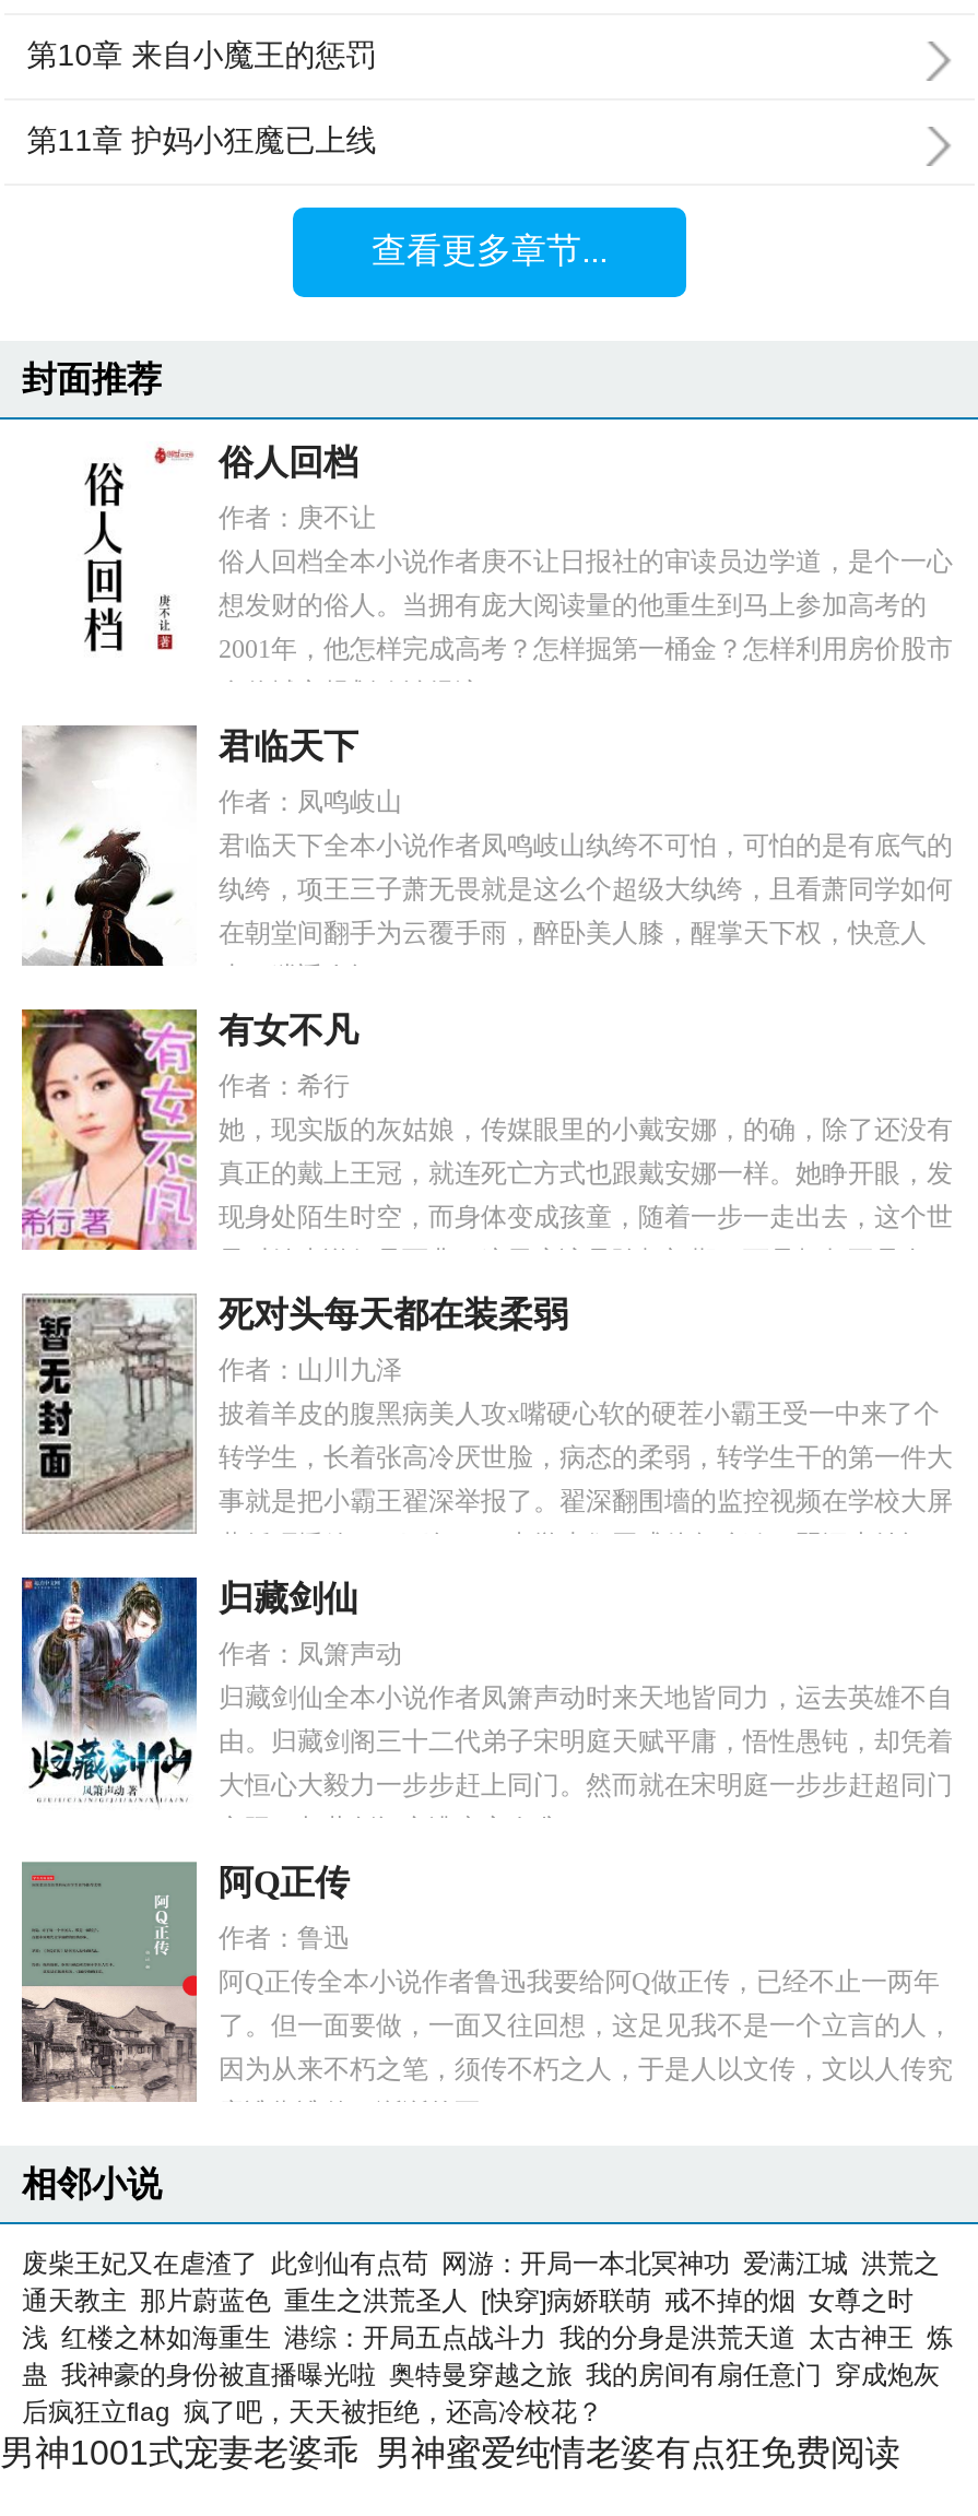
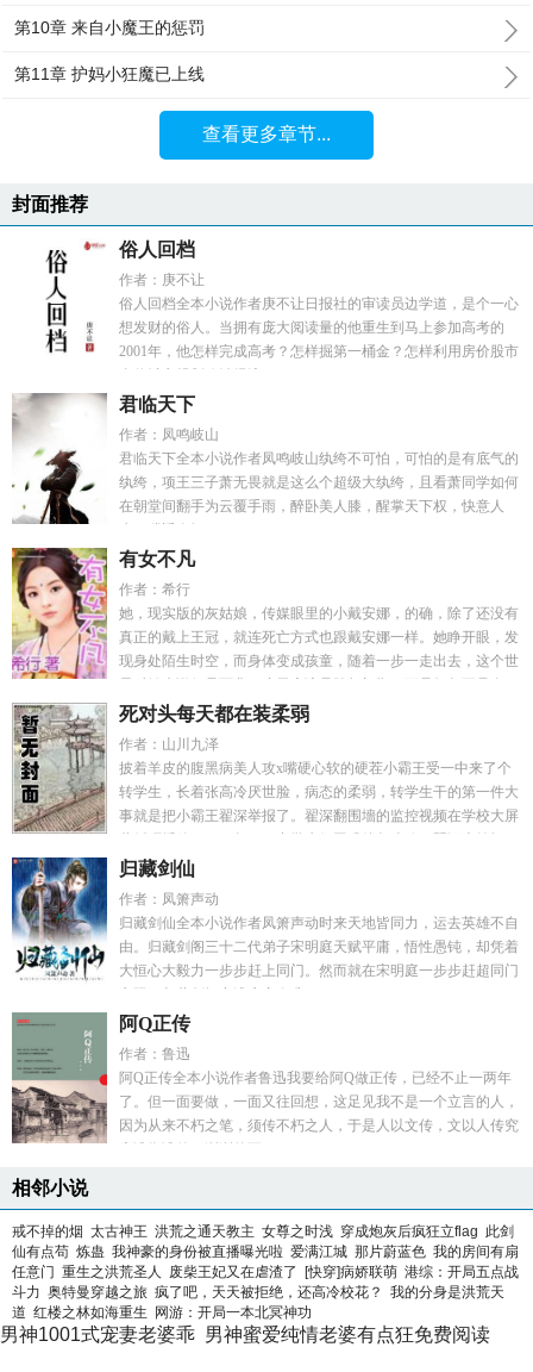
[22,2248,953,2428] 废柴王妃又在虐渣了 此剑仙有点苟 网游：开局一本北冥神功 爱满江城 洪荒之 | 通天教主 那片蔚蓝色 重生之洪荒圣人 [快穿]病娇联萌 戒不掉的烟 女尊之时 | 浅 红楼之林如海重生 港综：开局五点战斗力 我的分身是洪荒天道 太古神王 炼 | 蛊 我神豪的身份被直播曝光啦 奥特曼穿越之旅 我的房间有扇任意门 穿成炮灰 | 后疯狂立flag 疯了吧，天天被拒绝，还高冷校花？ -> [12,1223,519,1321] 戒不掉的烟 太古神王 洪荒之通天教主 女尊之时浅 穿成炮灰后疯狂立flag 此剑 | 仙有点苟 炼蛊 我神豪的身份被直播曝光啦 爱满江城 那片蔚蓝色 我的房间有扇 | 任意门 重生之洪荒圣人 废柴王妃又在虐渣了 [快穿]病娇联萌 港综：开局五点战 | 斗力 奥特曼穿越之旅 疯了吧，天天被拒绝，还高冷校花？ 我的分身是洪荒天 | 道 红楼之林如海重生 网游：开局一本北冥神功

